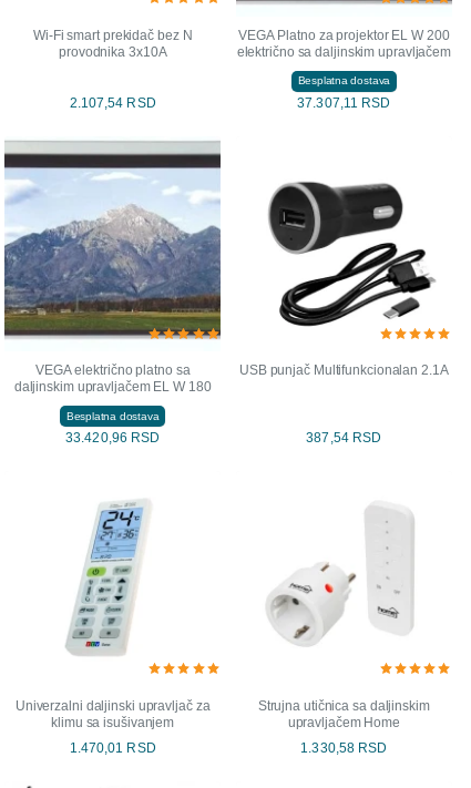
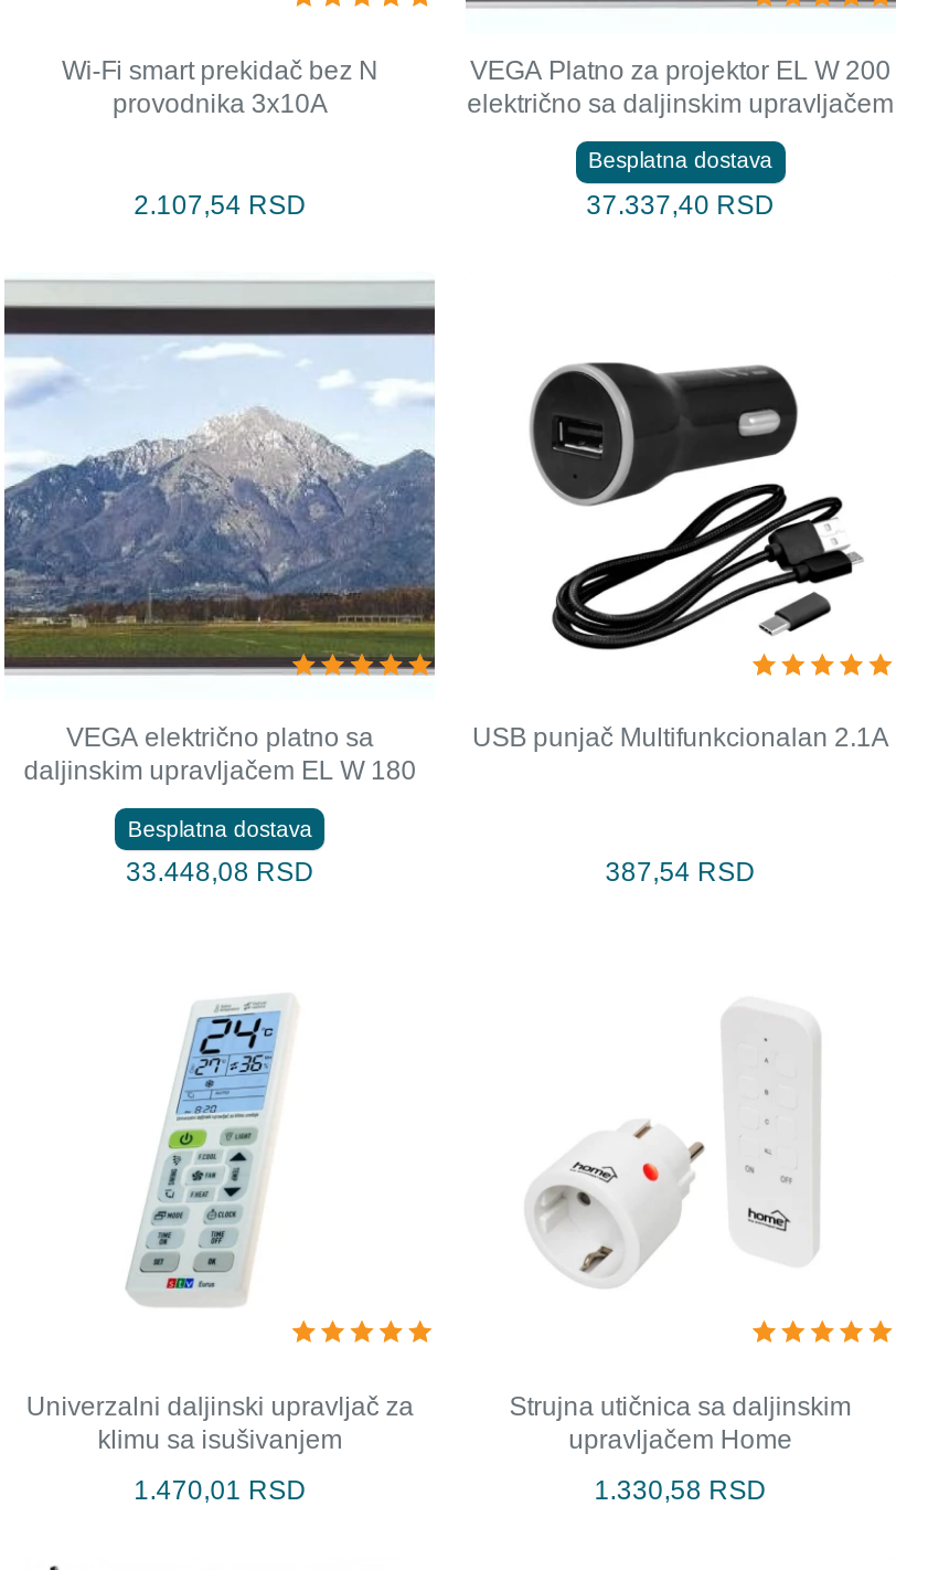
[297,95,391,110] 37.307,11 RSD -> [586,189,775,220] 37.337,40 RSD
[65,430,160,446] 33.420,96 RSD -> [126,857,314,888] 33.448,08 RSD

